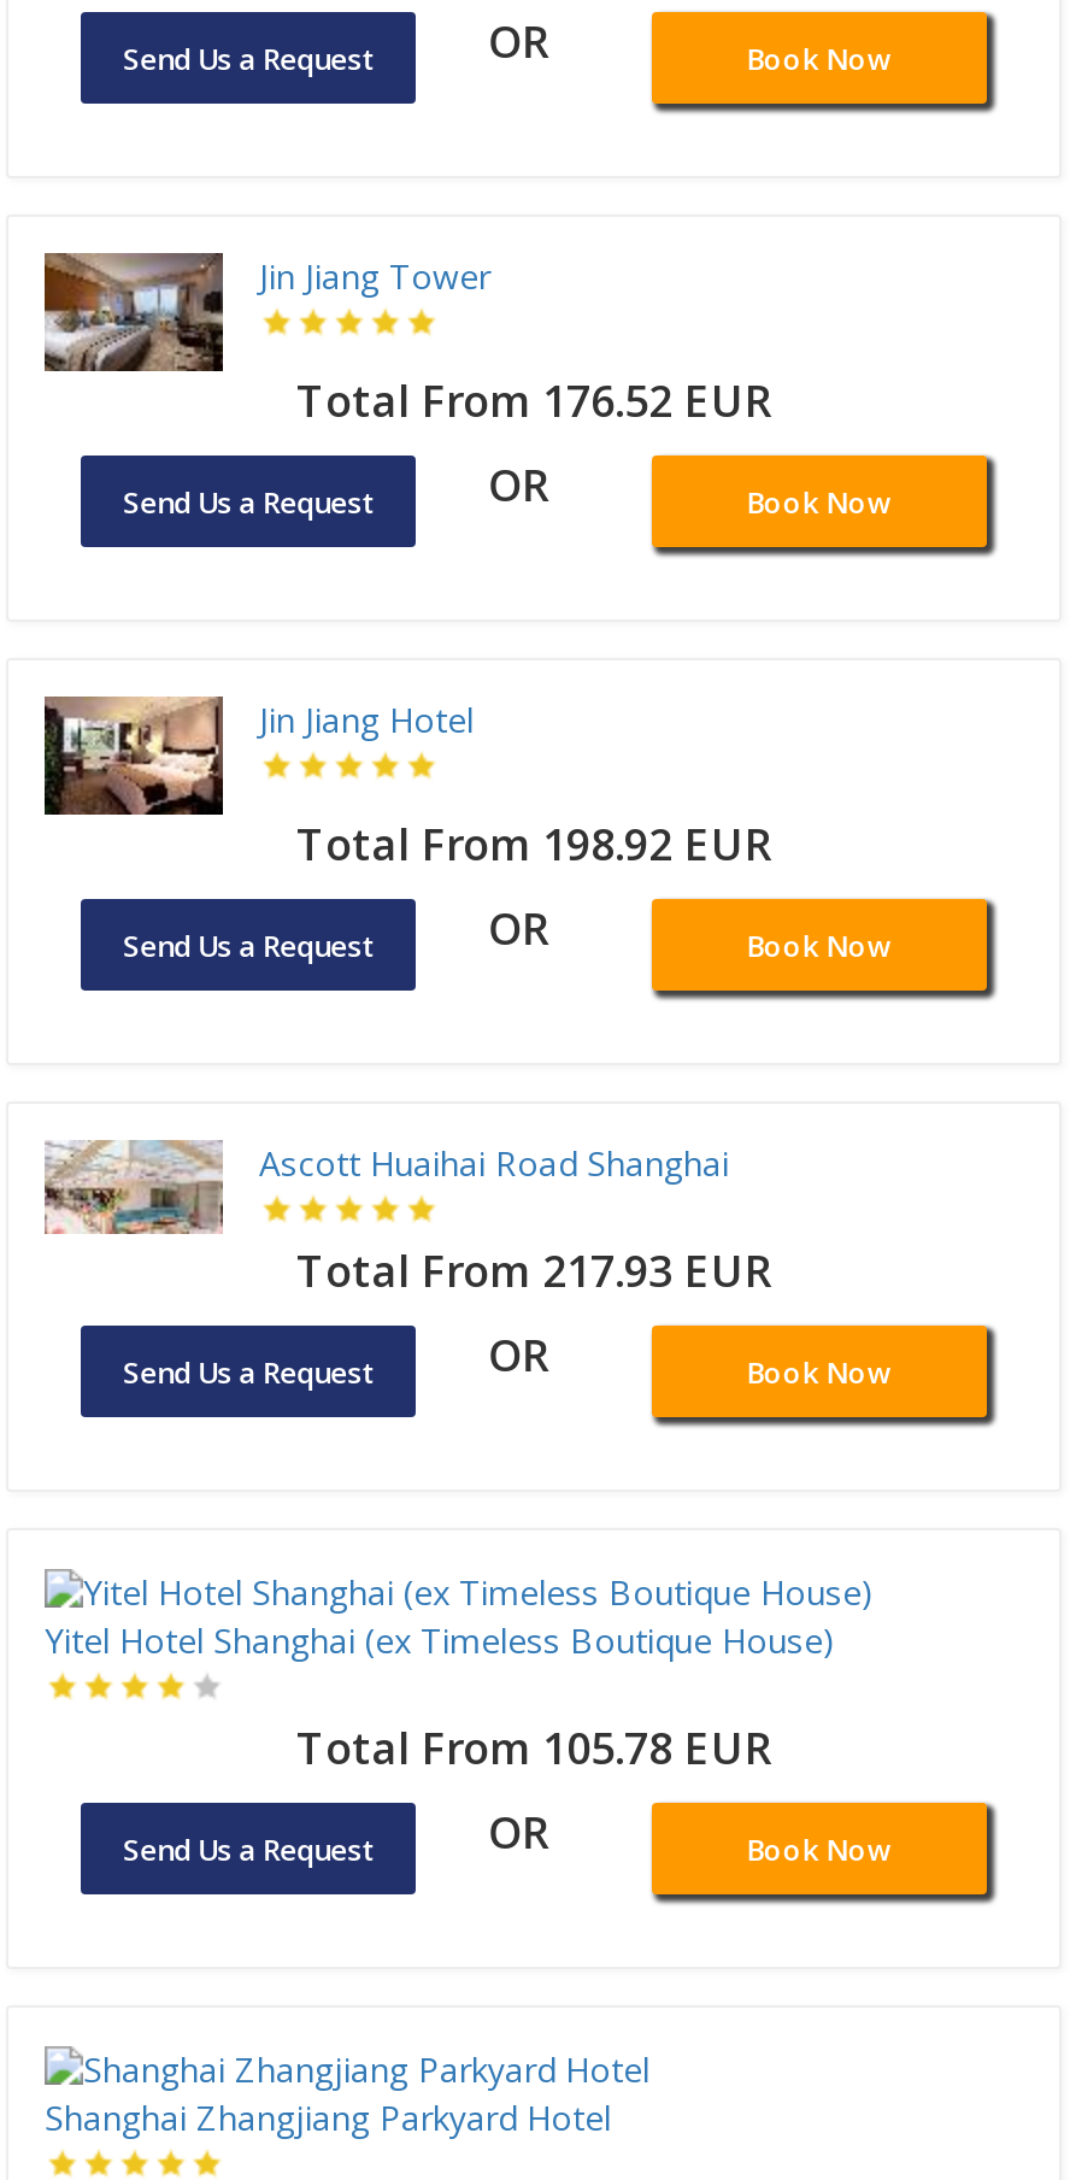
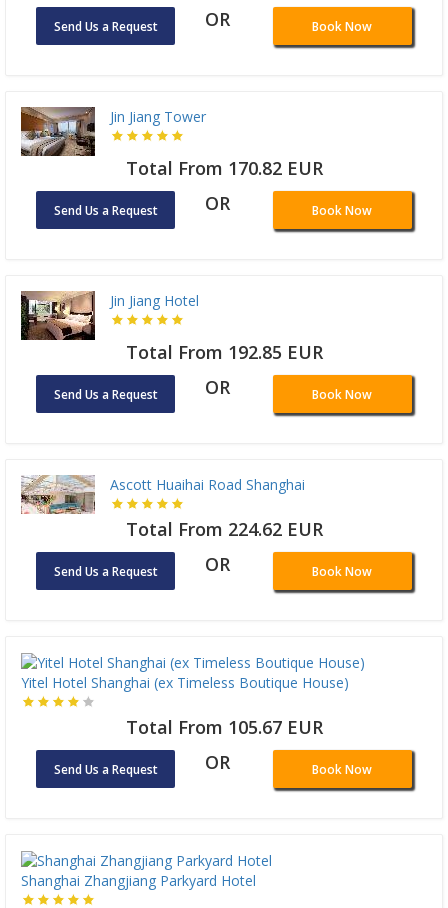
[296,370,771,428] Total From 176.52 EUR -> [125,156,322,180] Total From 170.82 EUR
[296,814,771,872] Total From 198.92 EUR -> [125,340,322,364] Total From 192.85 EUR
[296,1240,771,1298] Total From 217.93 EUR -> [125,517,322,541] Total From 224.62 EUR
[296,1718,771,1776] Total From 105.78 EUR -> [125,715,322,739] Total From 105.67 EUR

